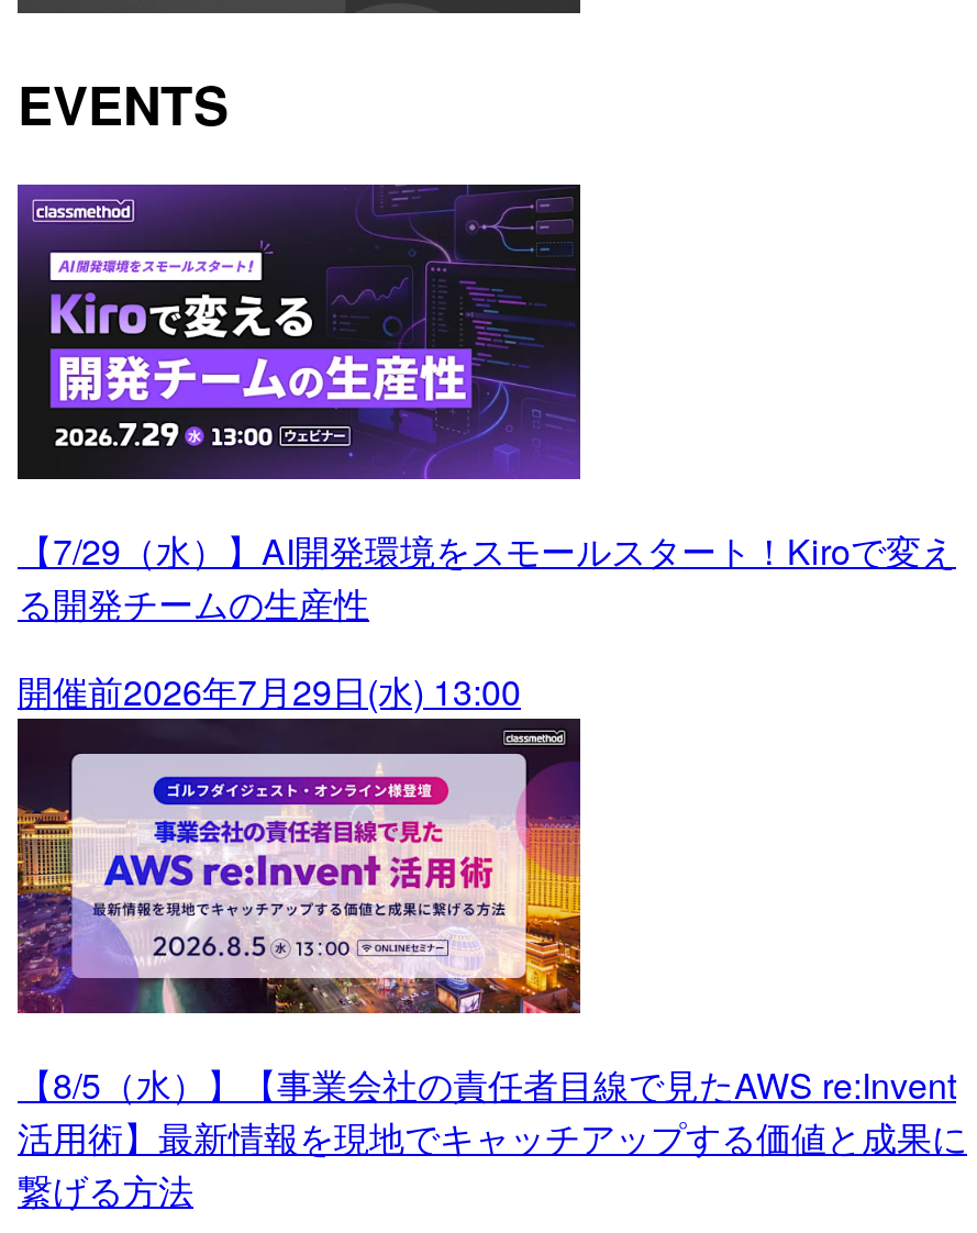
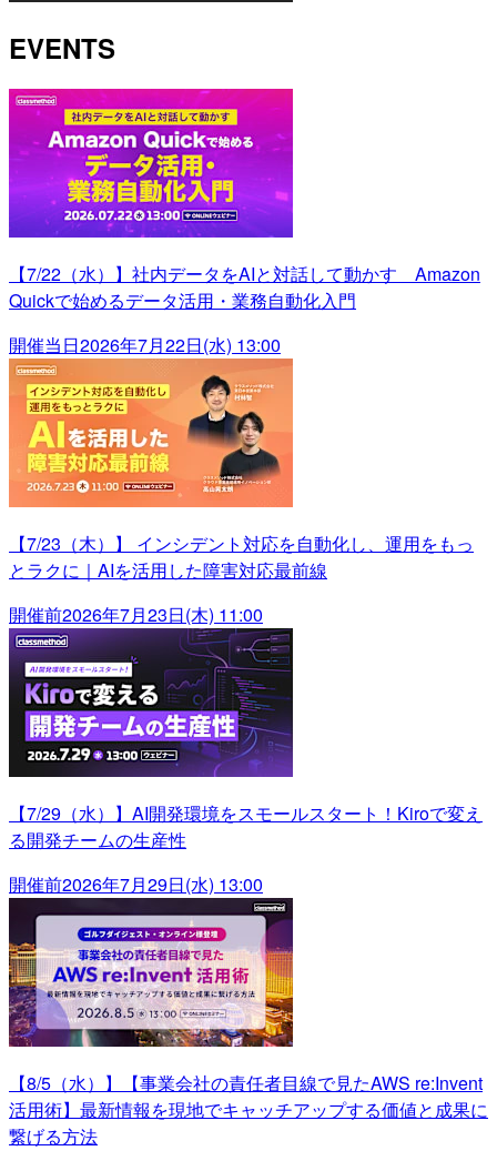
none -> [8,88,480,358] [image] | 【7/22（水）】社内データをAIと対話して動かす Amazon | Quickで始めるデータ活用・業務自動化入門 | 開催当日2026年7月22日(水) 13:00
none -> [8,366,474,627] [image] | 【7/23（木）】 インシデント対応を自動化し、運用をもっ | とラクに｜AIを活用した障害対応最前線 | 開催前2026年7月23日(木) 11:00

